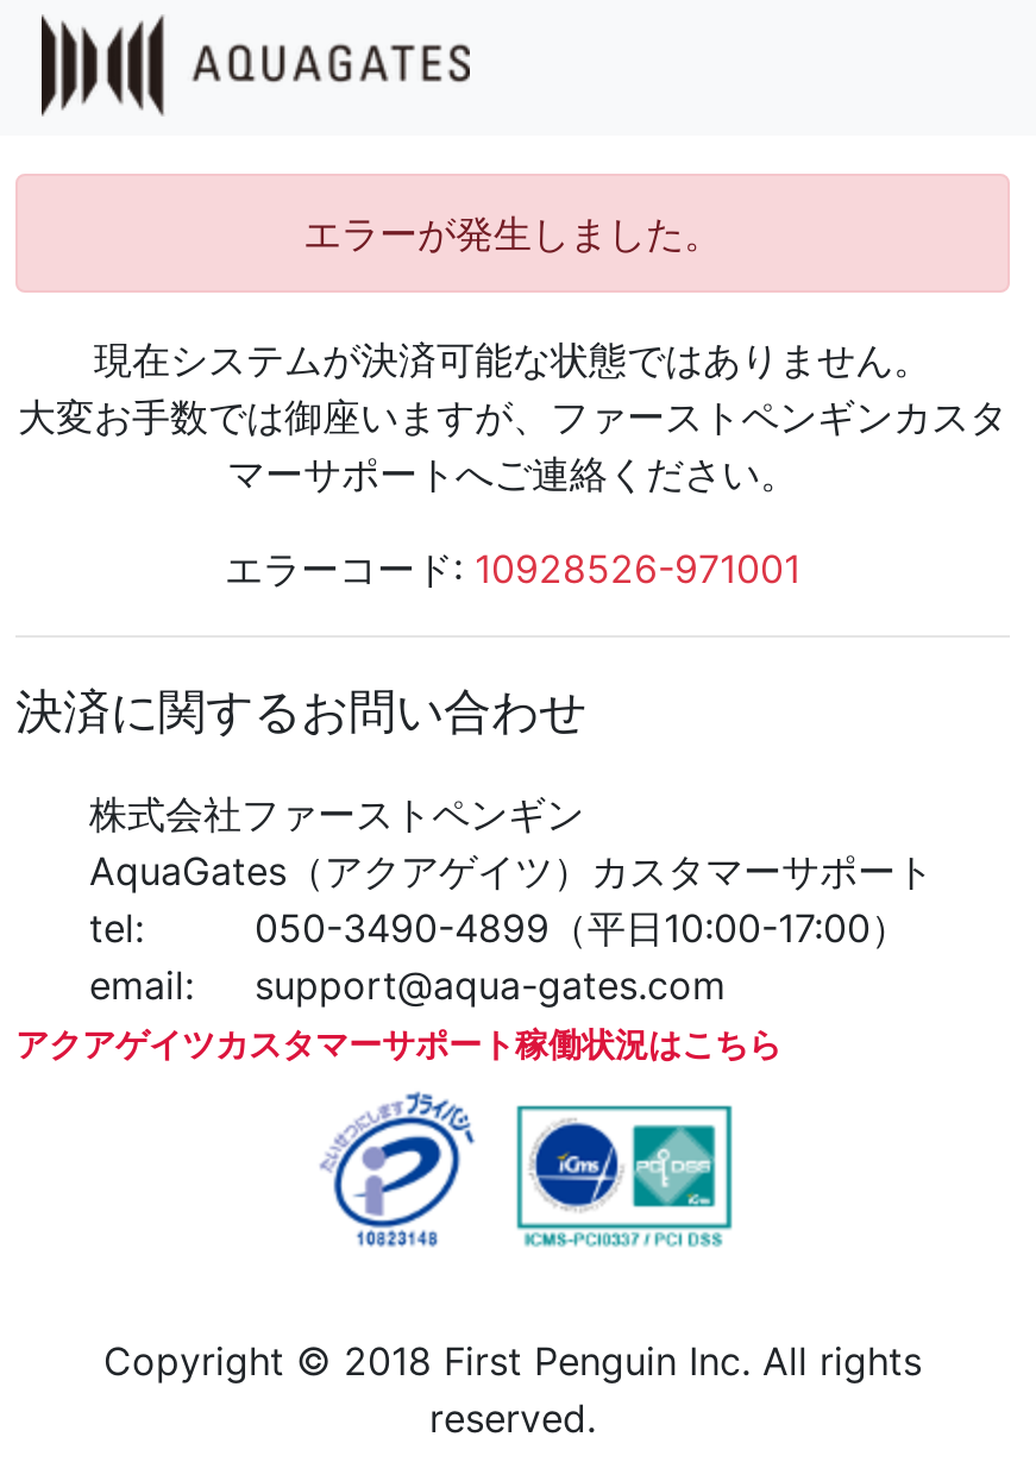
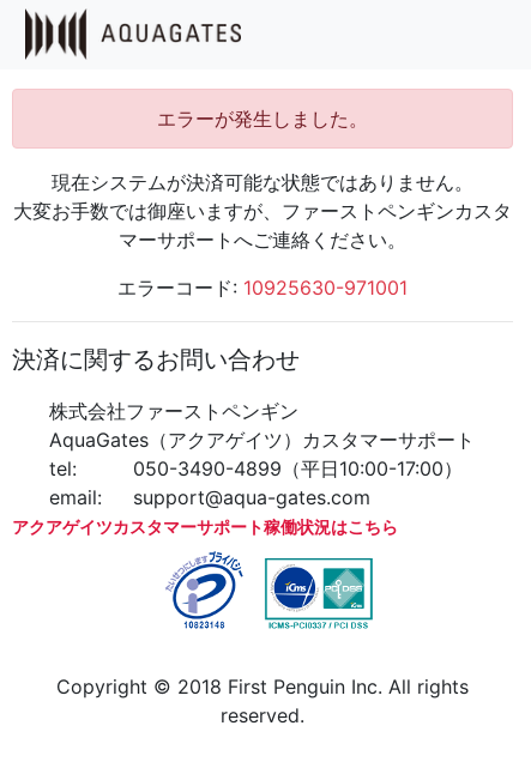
[225,544,800,592] エラーコード: 10928526-971001 -> [117,275,408,299] エラーコード: 10925630-971001

